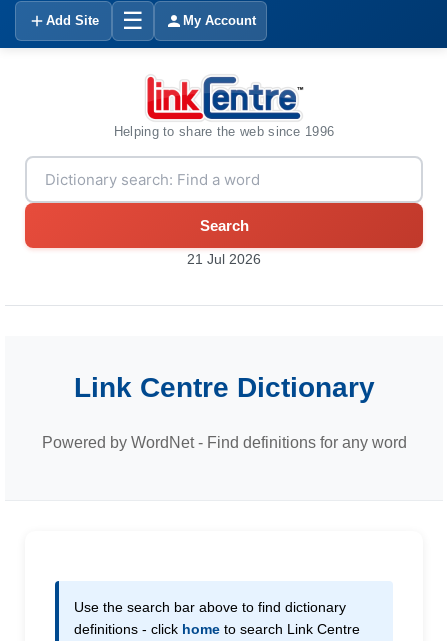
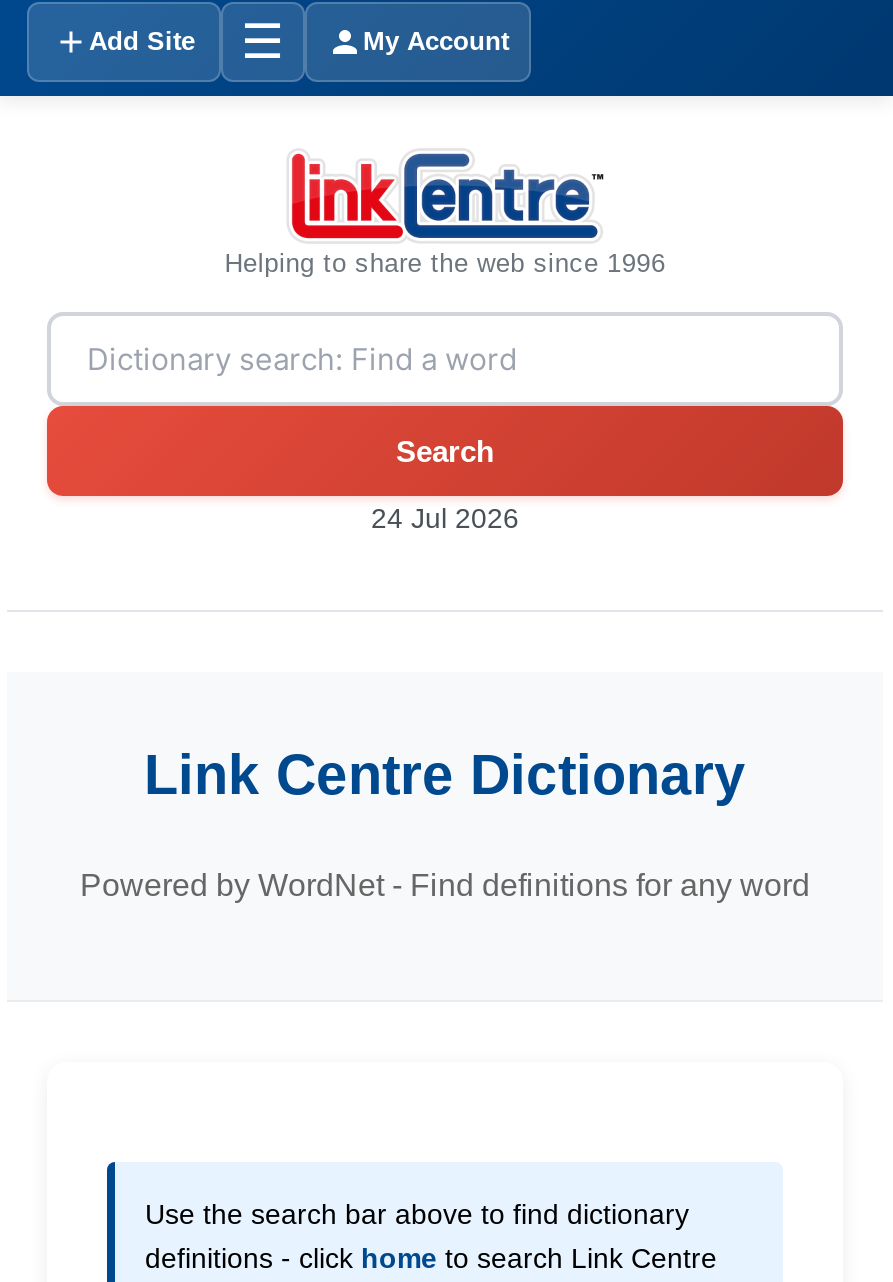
[187,251,261,267] 21 Jul 2026 -> [371,502,519,534] 24 Jul 2026

